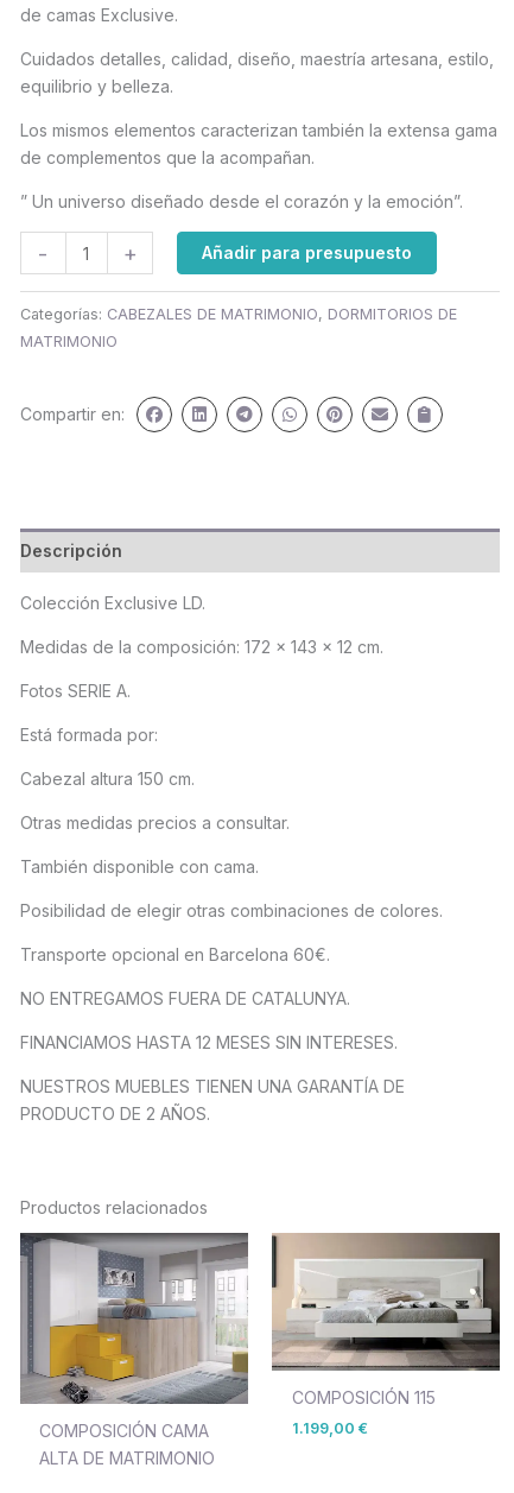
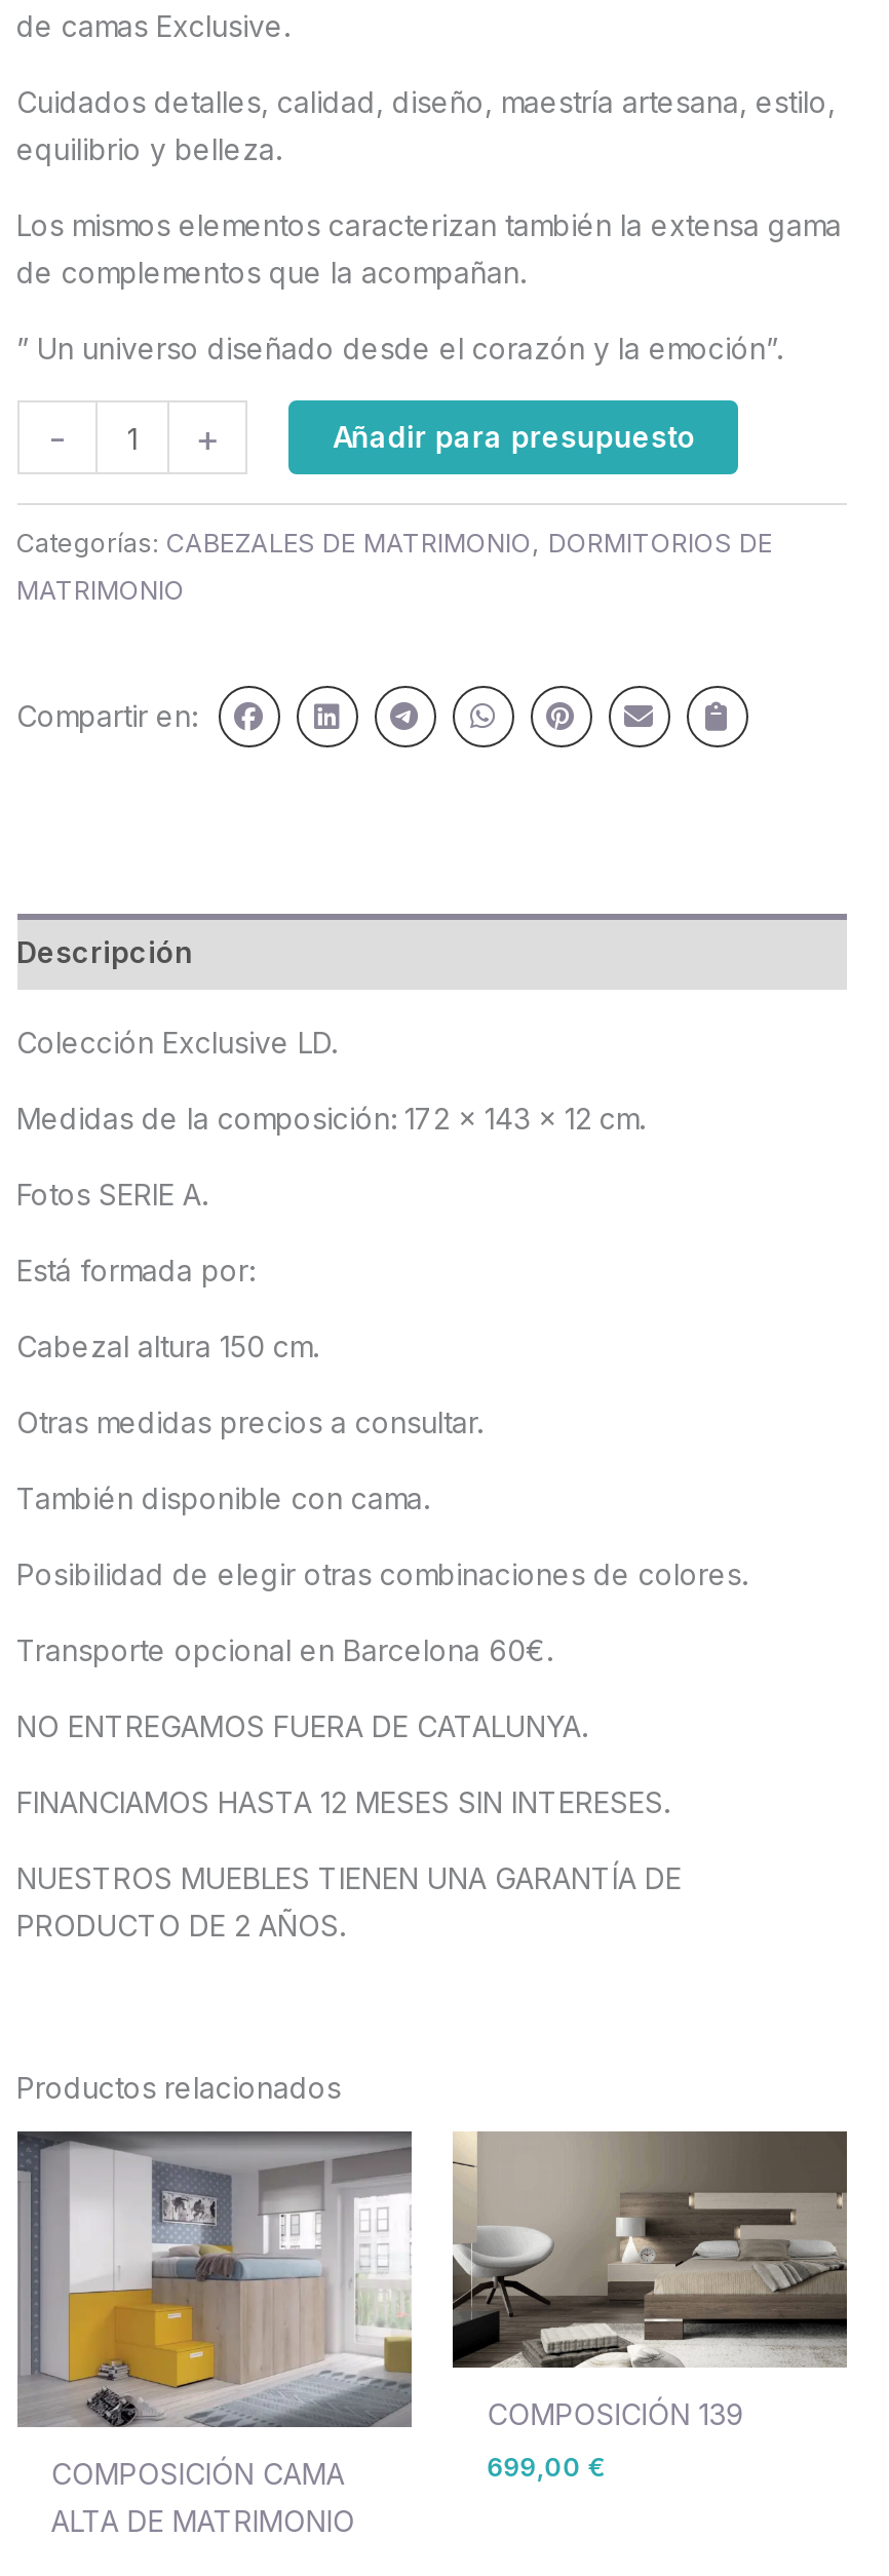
[271,1234,500,1408] [image] | COMPOSICIÓN 115 -> [451,2133,847,2432] [image] | COMPOSICIÓN 139
[292,1419,368,1437] 1.199,00 € -> [487,2452,604,2483] 699,00 €

